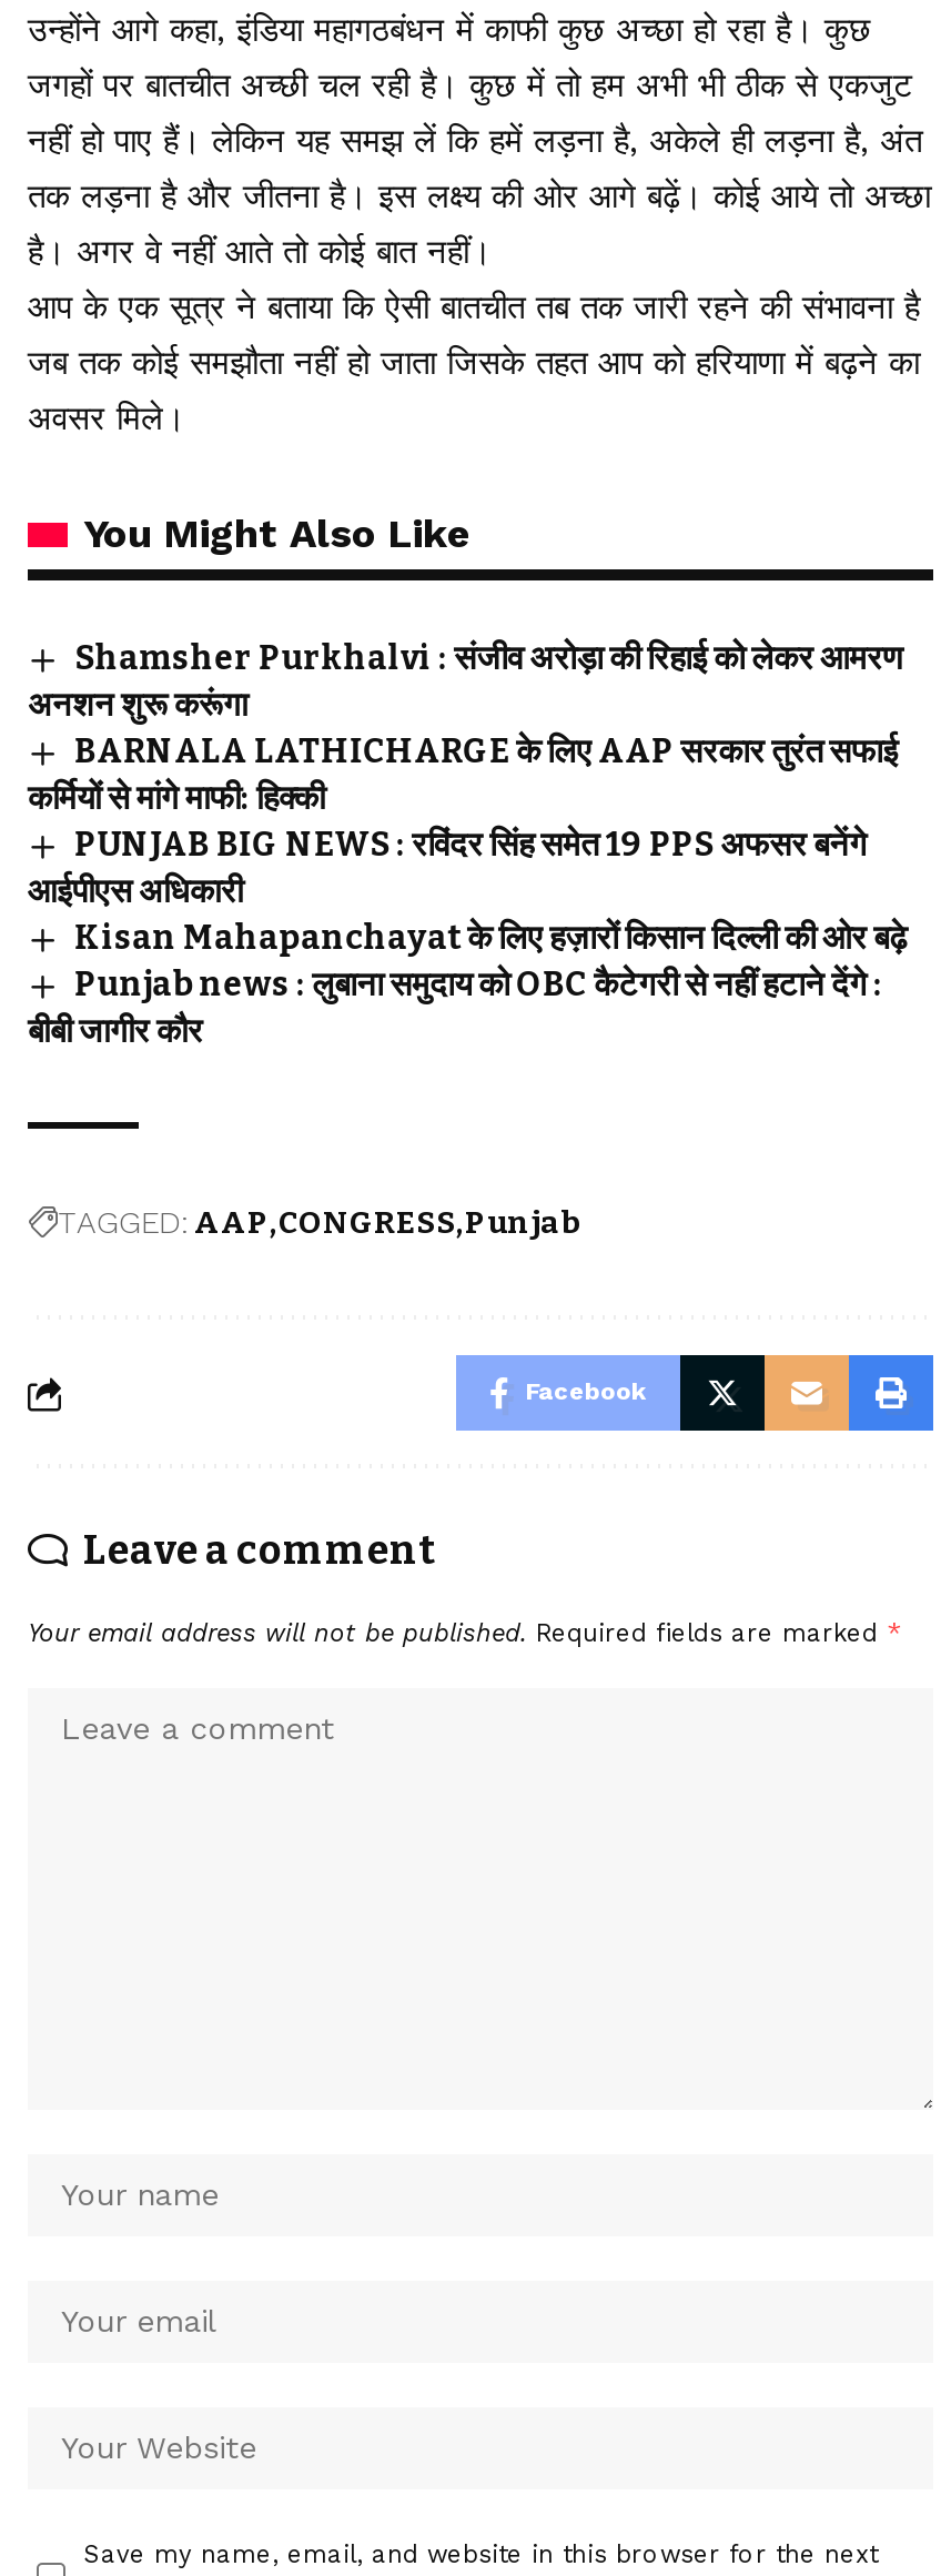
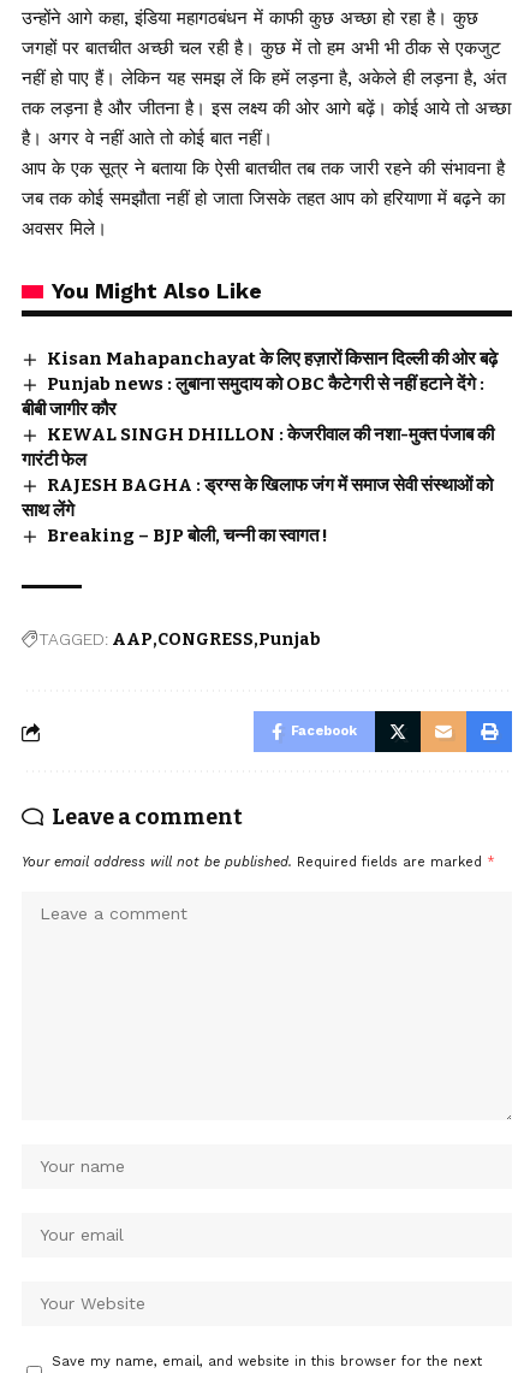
[28,638,902,911] Shamsher Purkhalvi : संजीव अरोड़ा की रिहाई को लेकर आमरण | अनशन शुरू करूंगा | BARNALA LATHICHARGE के लिए AAP सरकार तुरंत सफाई | कर्मियों से मांगे माफी: हिक्की | PUNJAB BIG NEWS : रविंदर सिंह समेत 19 PPS अफसर बनेंगे | आईपीएस अधिकारी -> none
moved [28,918,907,1051] -> [22,348,498,420]: Kisan Mahapanchayat के लिए हज़ारों किसान दिल्ली की ओर बढ़े | Punjab news : लुबाना समुदाय को OBC कैटेगरी से नहीं हटाने देंगे : | बीबी जागीर कौर
none -> [22,424,494,546] KEWAL SINGH DHILLON : केजरीवाल की नशा-मुक्त पंजाब की | गारंटी फेल | RAJESH BAGHA : ड्रग्स के खिलाफ जंग में समाज सेवी संस्थाओं को | साथ लेंगे | Breaking – BJP बोली, चन्नी का स्वागत !

